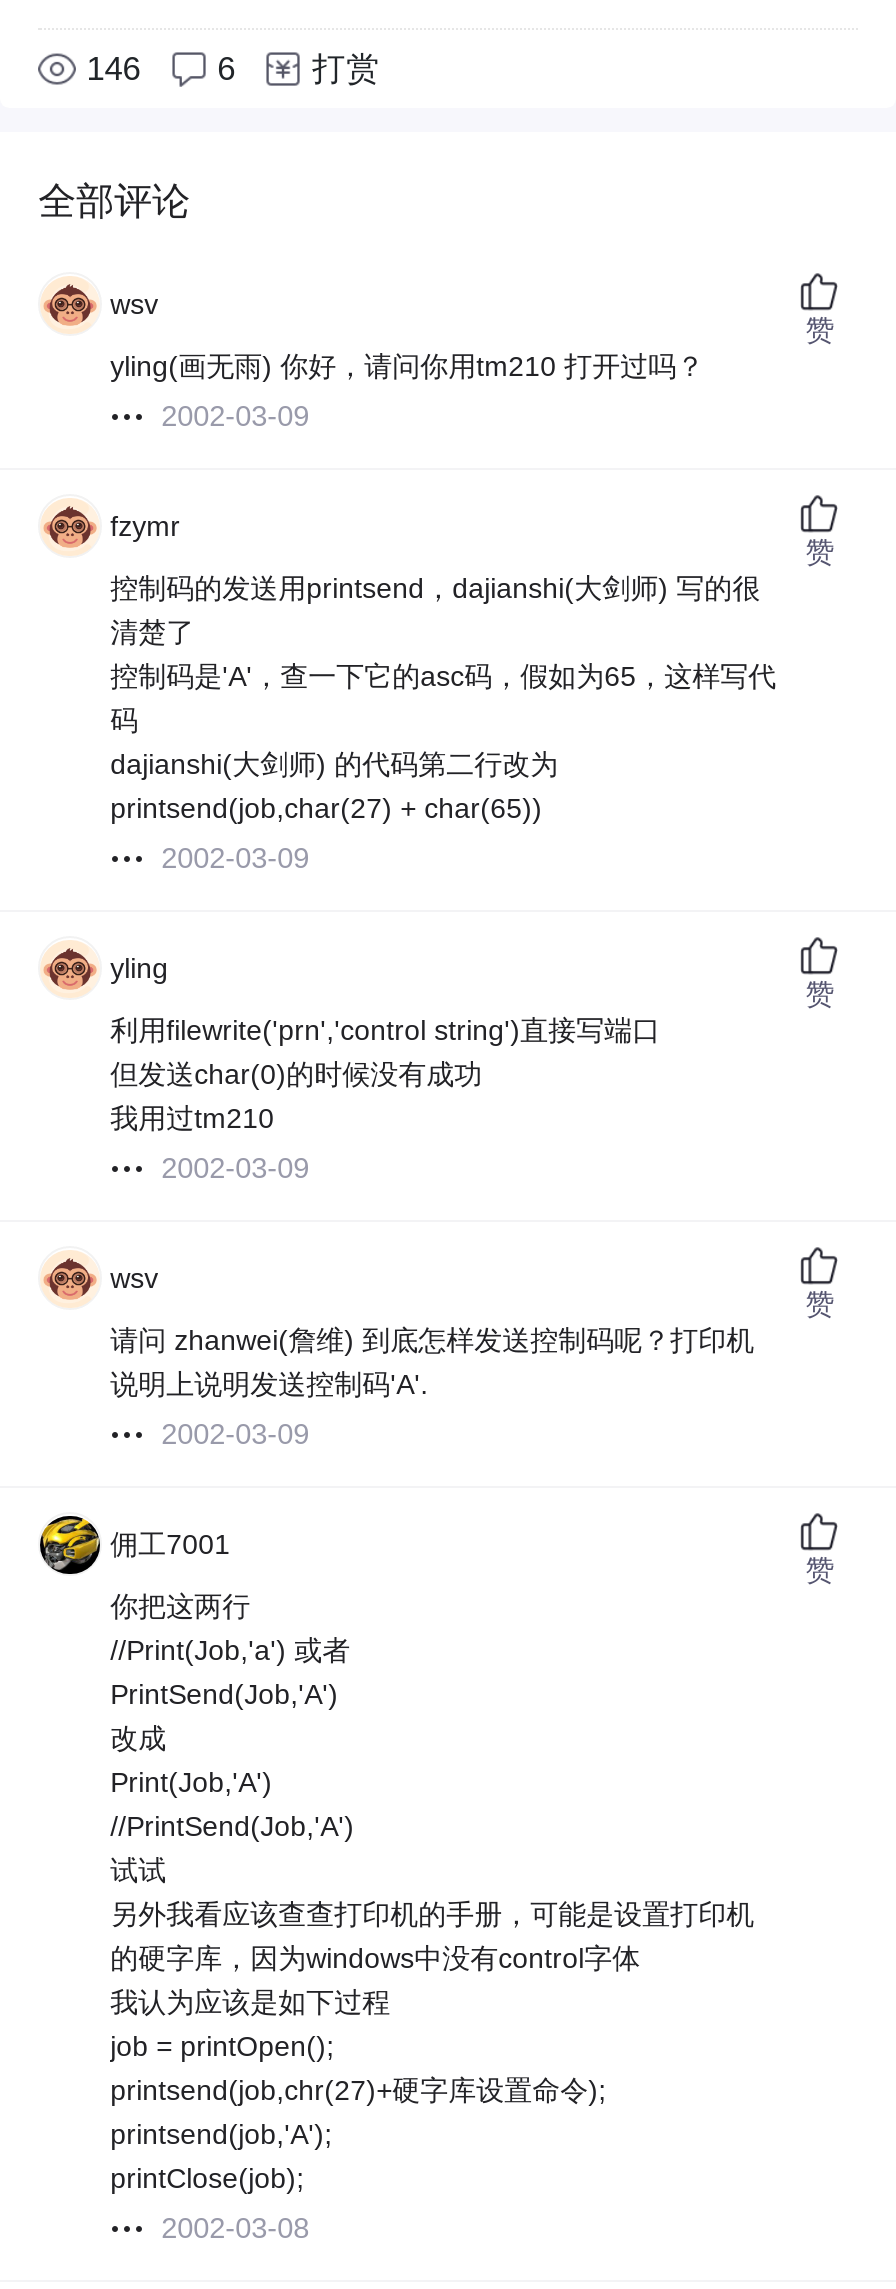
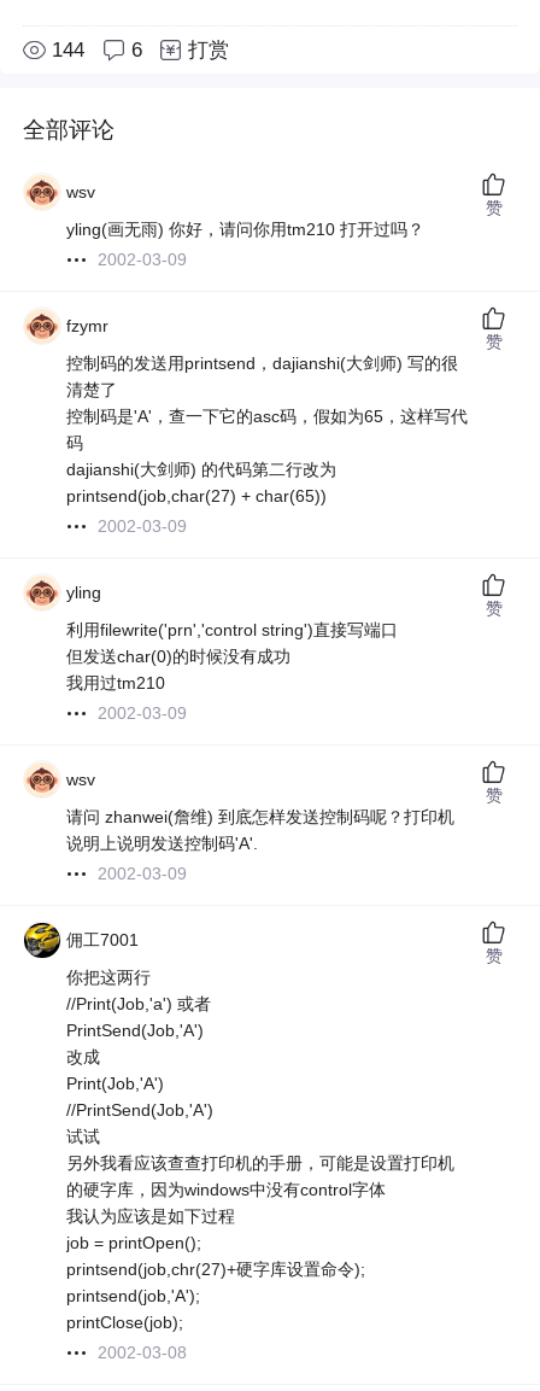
[86,51,140,89] 146 -> [52,39,85,62] 144

